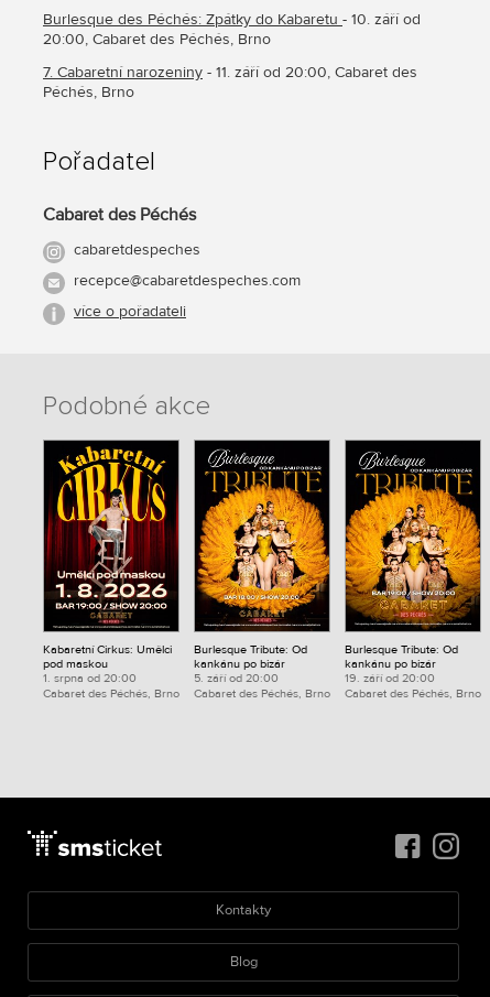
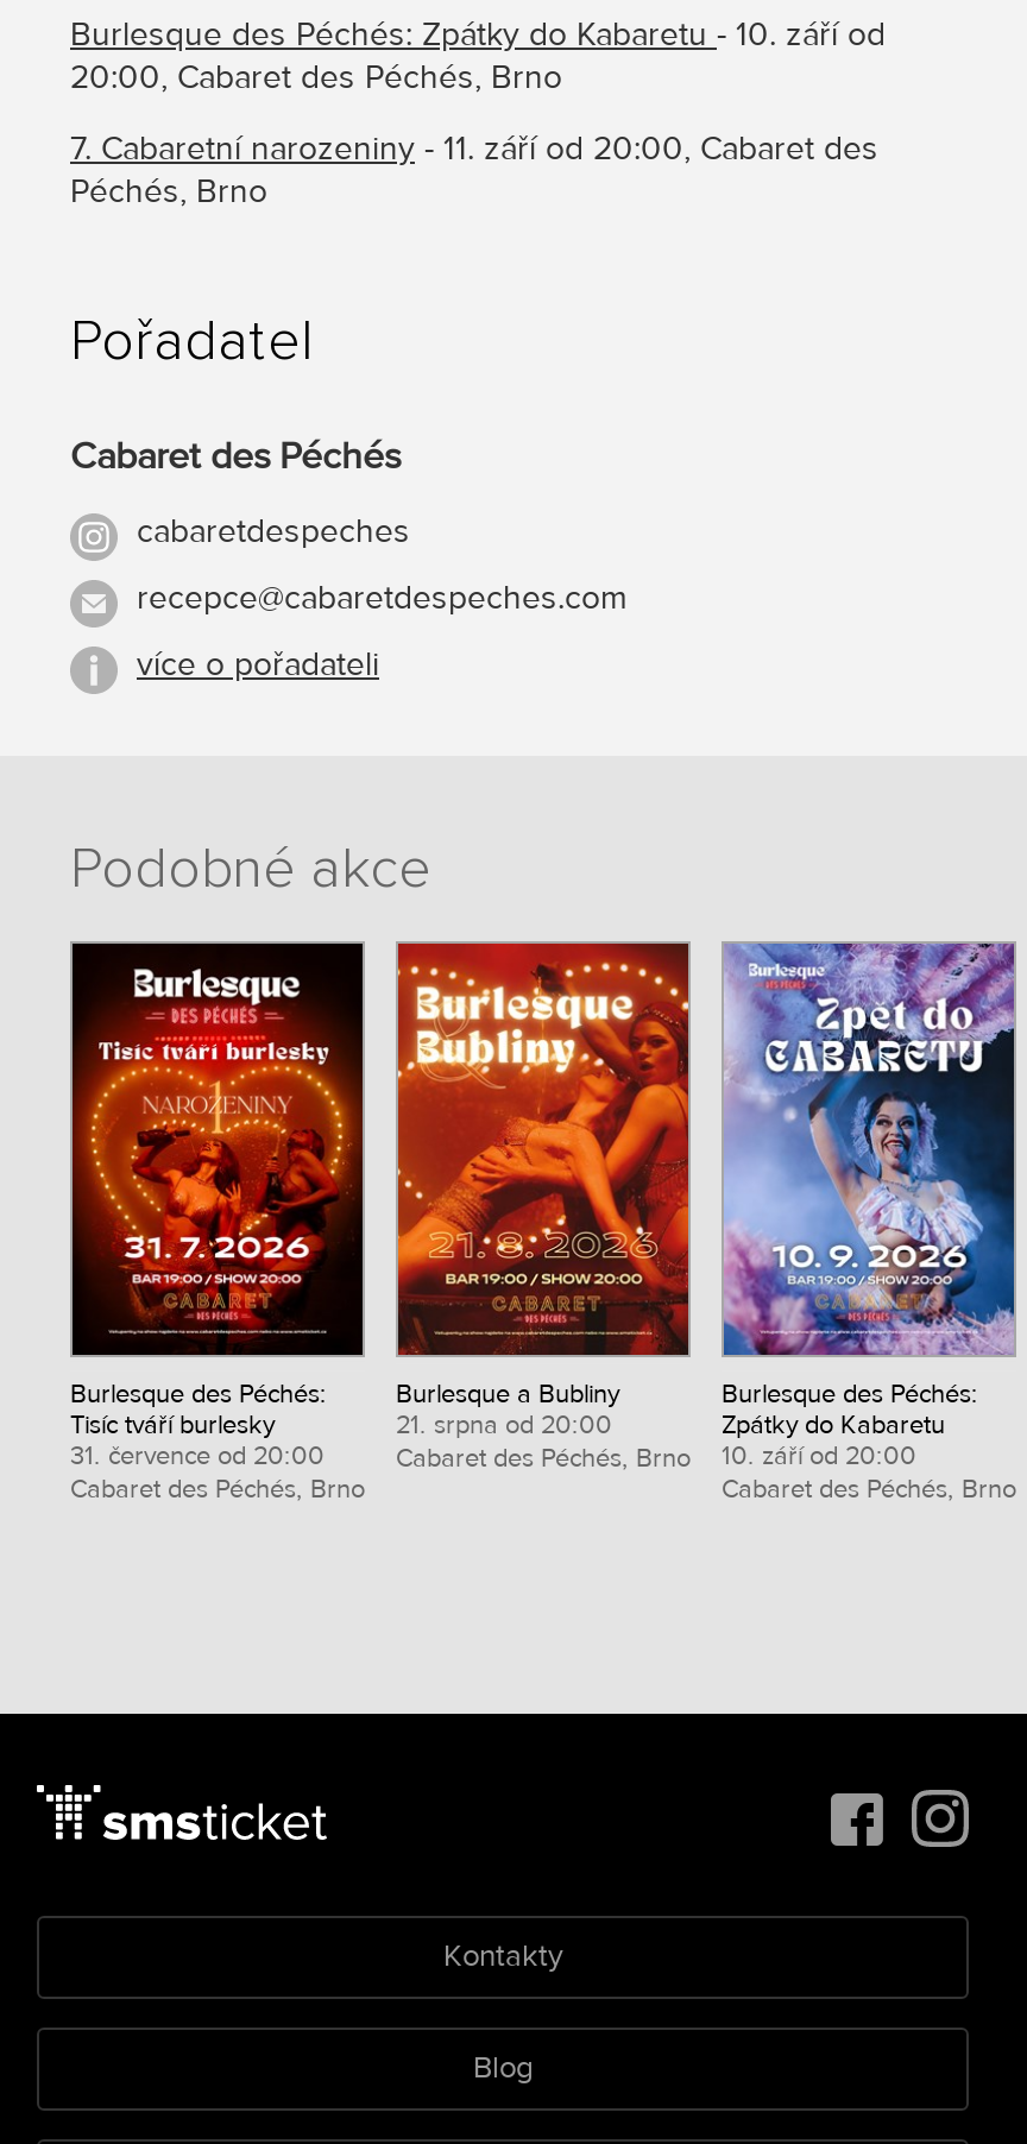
[43,445,178,685] [image] | Kabaretní Cirkus: Umělci | pod maskou | 1. srpna od 20:00 -> [70,958,363,1471] [image] | Burlesque des Péchés: | Tisíc tváří burlesky | 31. července od 20:00
[194,440,330,685] [image] | Burlesque Tribute: Od | kankánu po bizár | 5. září od 20:00 -> [396,941,691,1440] [image] | Burlesque a Bubliny | 21. srpna od 20:00
[345,440,481,685] [image] | Burlesque Tribute: Od | kankánu po bizár | 19. září od 20:00 -> [722,941,1016,1471] [image] | Burlesque des Péchés: | Zpátky do Kabaretu | 10. září od 20:00

